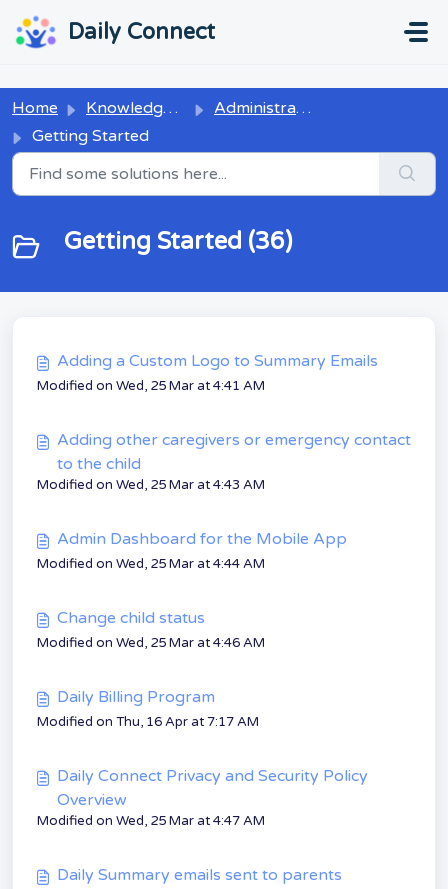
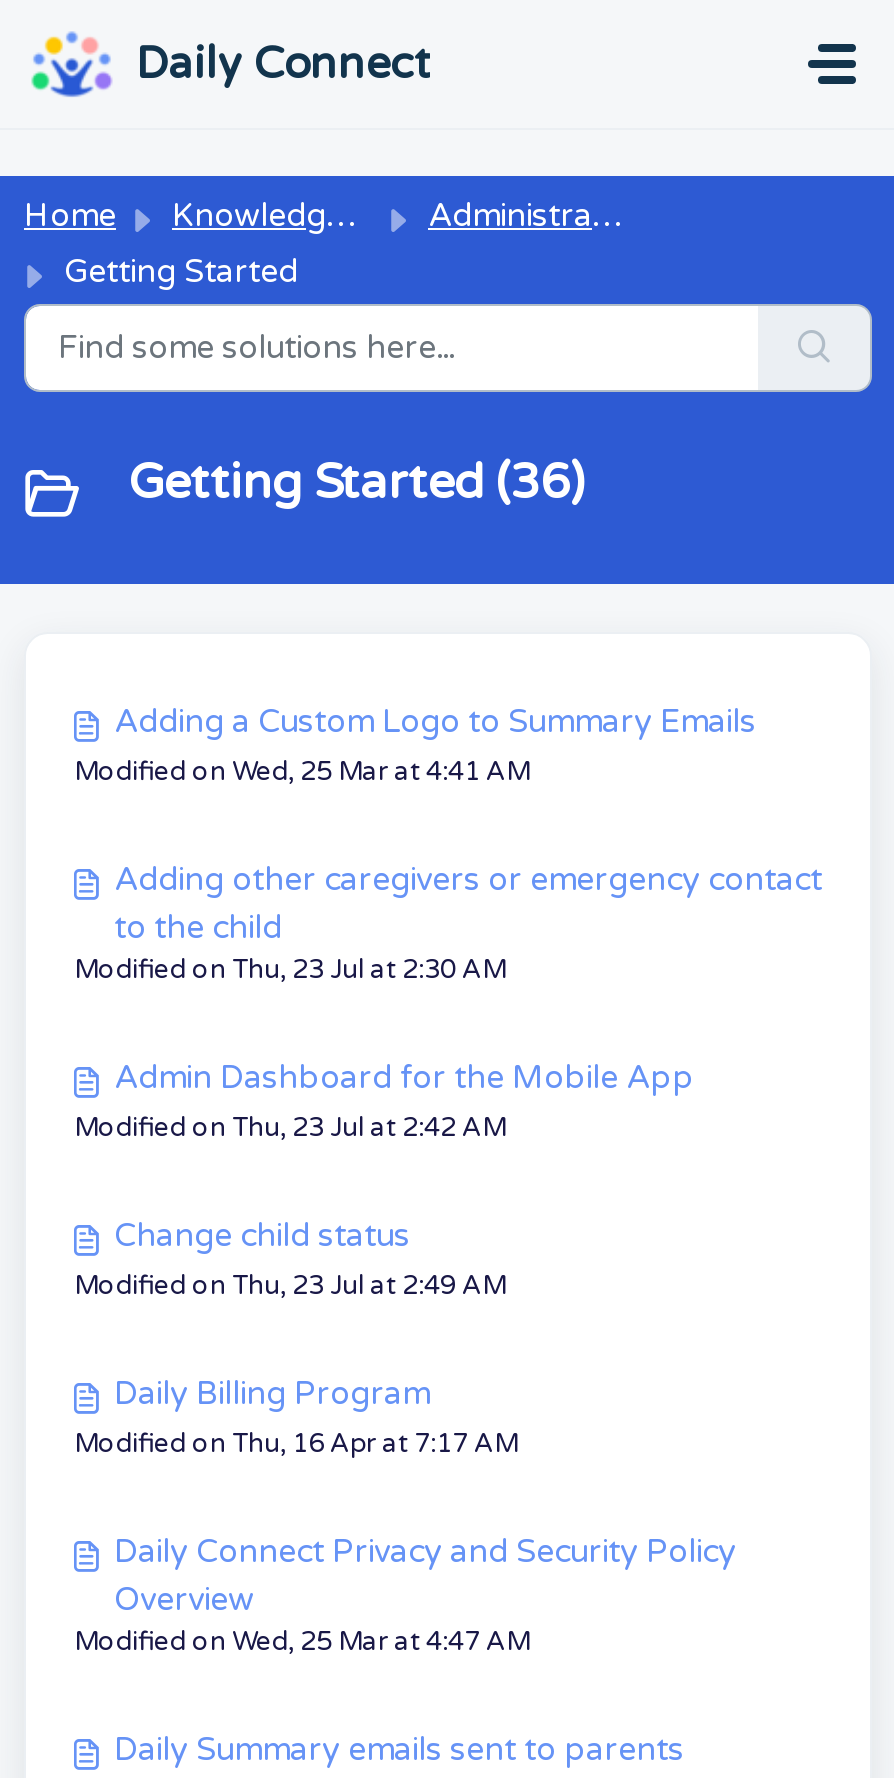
[37,477,265,493] Modified on Wed, 25 Mar at 4:43 AM -> [74,954,506,986] Modified on Thu, 23 Jul at 2:30 AM
[37,556,265,572] Modified on Wed, 25 Mar at 4:44 AM -> [74,1112,506,1144] Modified on Thu, 23 Jul at 2:42 AM
[37,635,265,651] Modified on Wed, 25 Mar at 4:46 AM -> [74,1270,506,1302] Modified on Thu, 23 Jul at 2:49 AM

